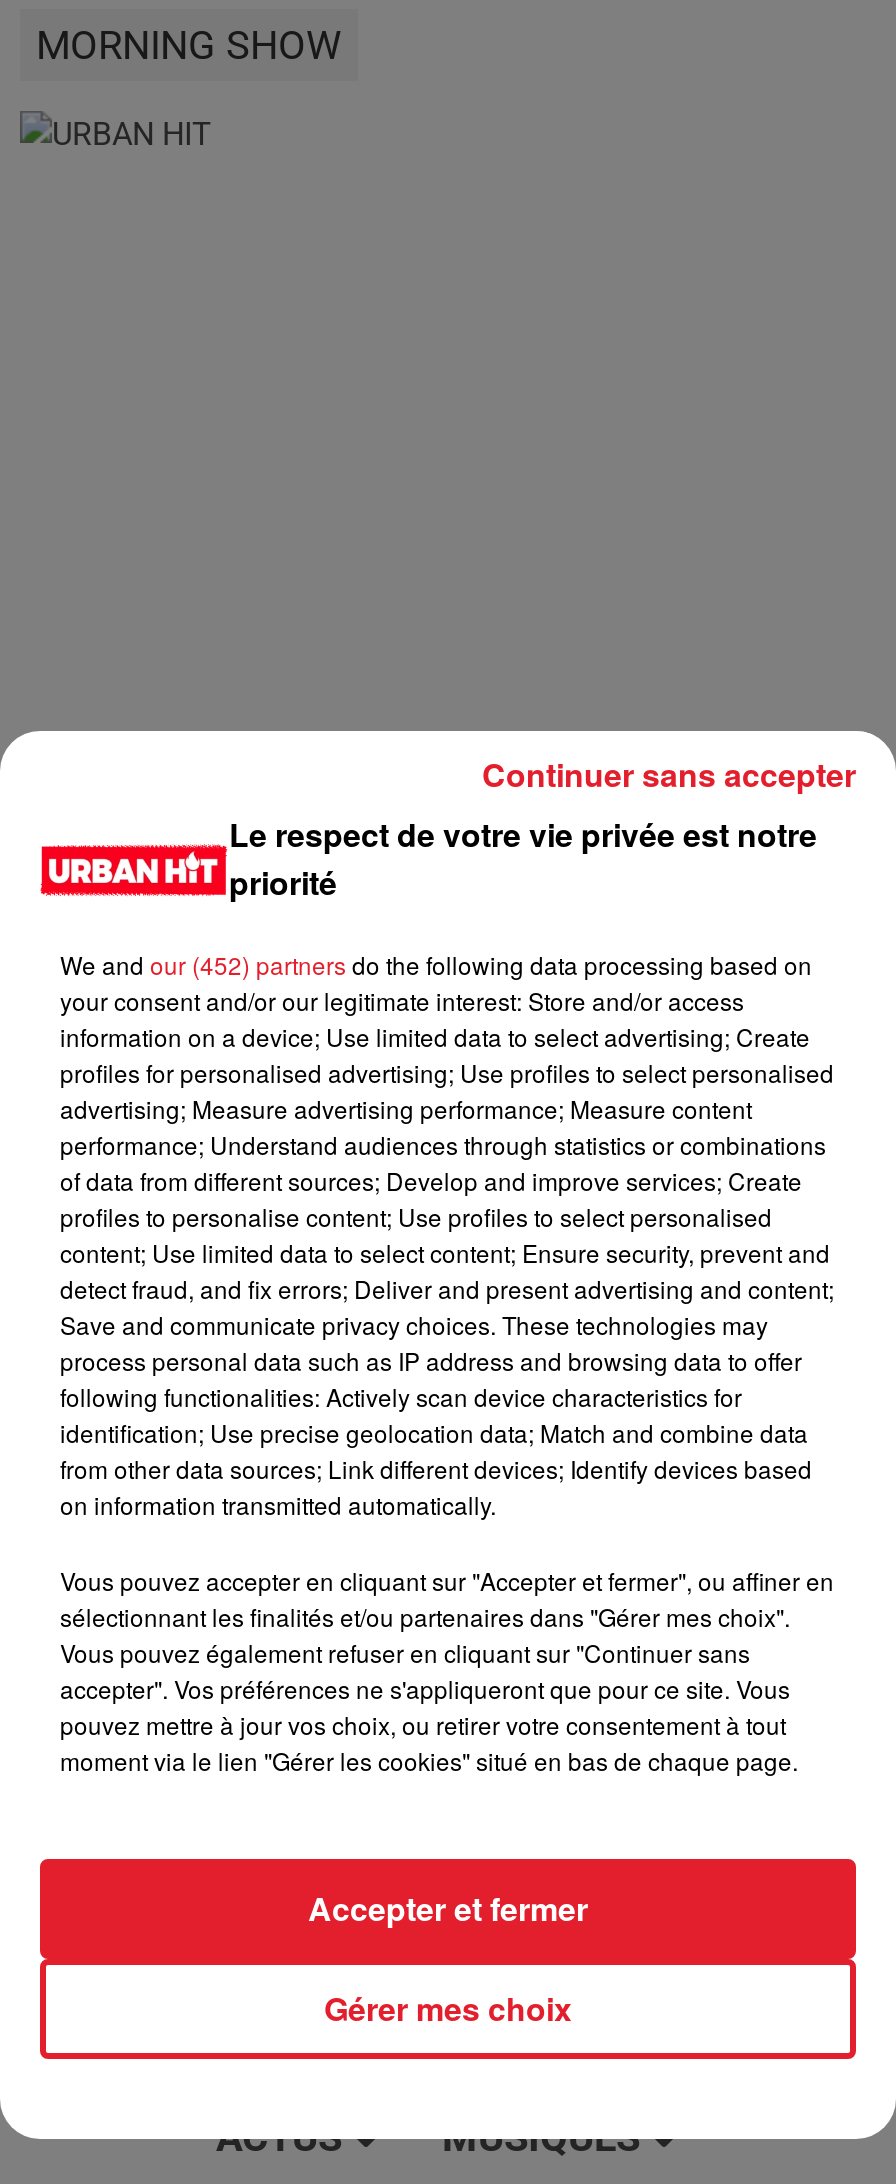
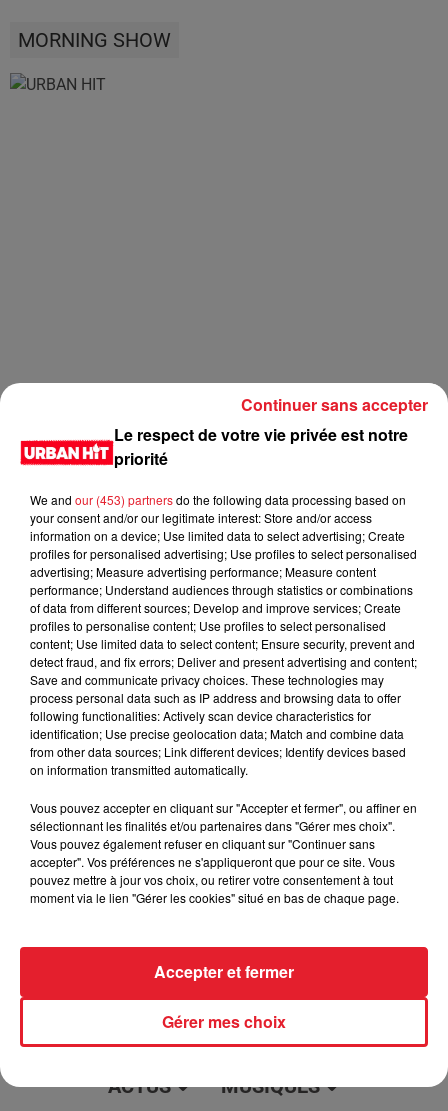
[60,947,812,981] We and our (452) partners do the following data processing based on -> [30,491,406,508] We and our (453) partners do the following data processing based on

